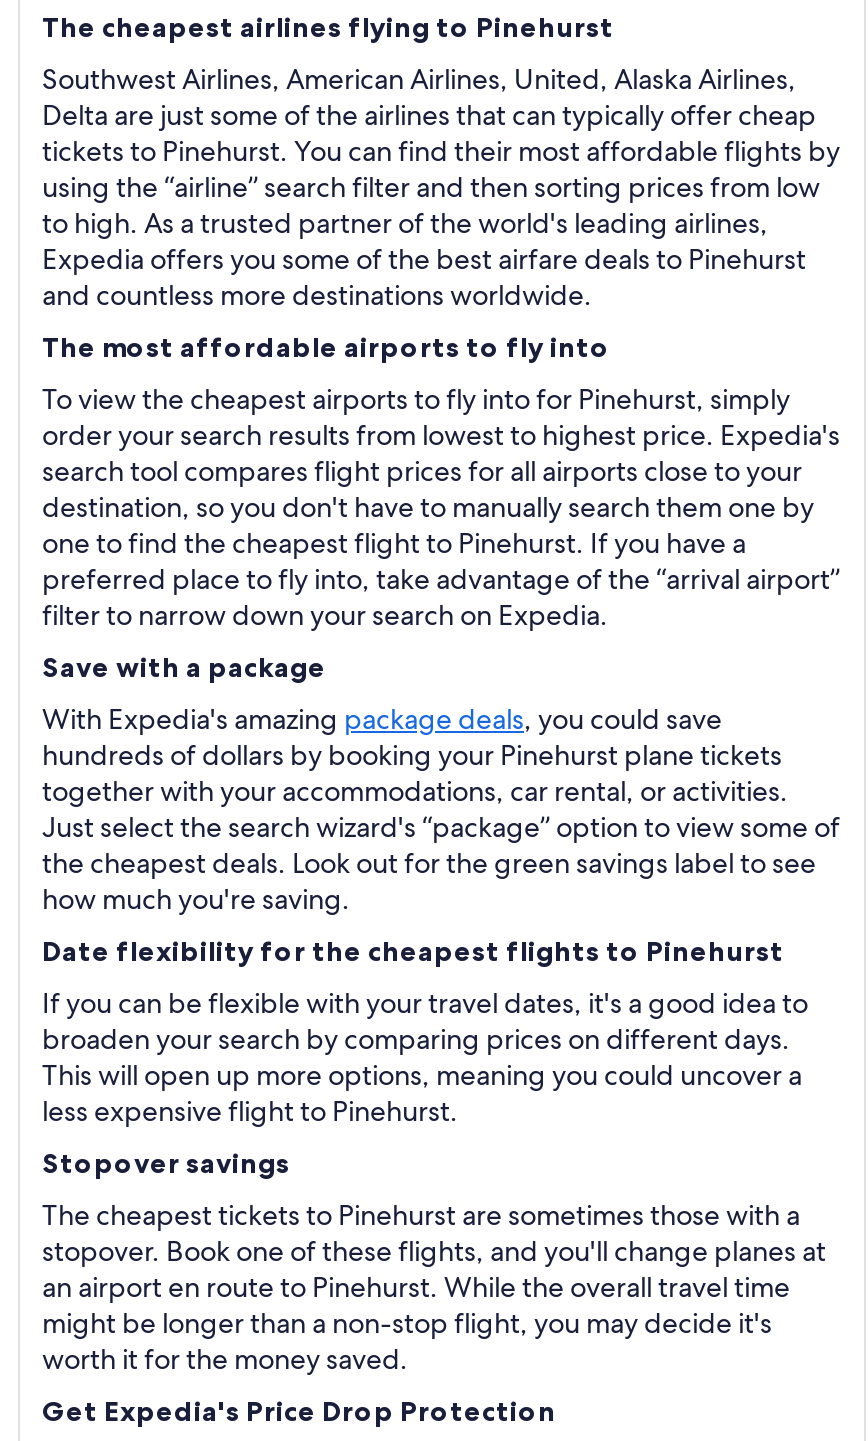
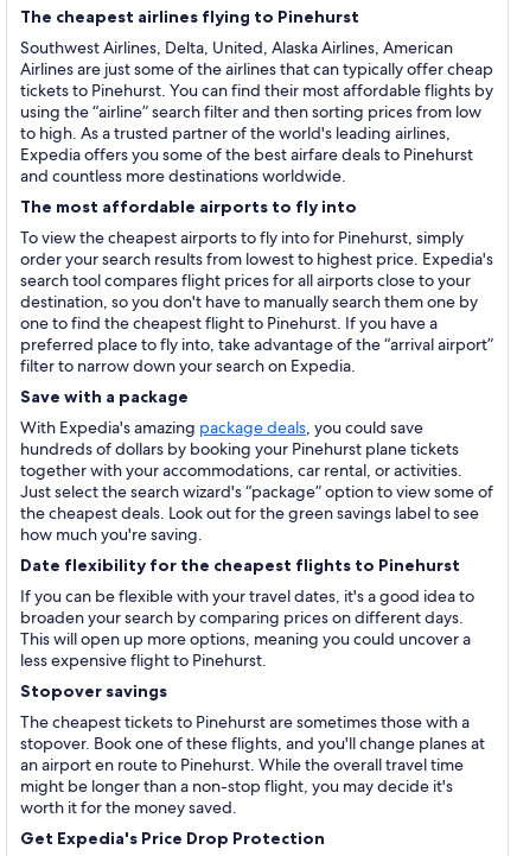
[42,61,796,97] Southwest Airlines, American Airlines, United, Alaska Airlines, -> [20,37,453,58] Southwest Airlines, Delta, United, Alaska Airlines, American
[42,97,816,133] Delta are just some of the airlines that can typically offer cheap -> [20,58,493,80] Airlines are just some of the airlines that can typically offer cheap

